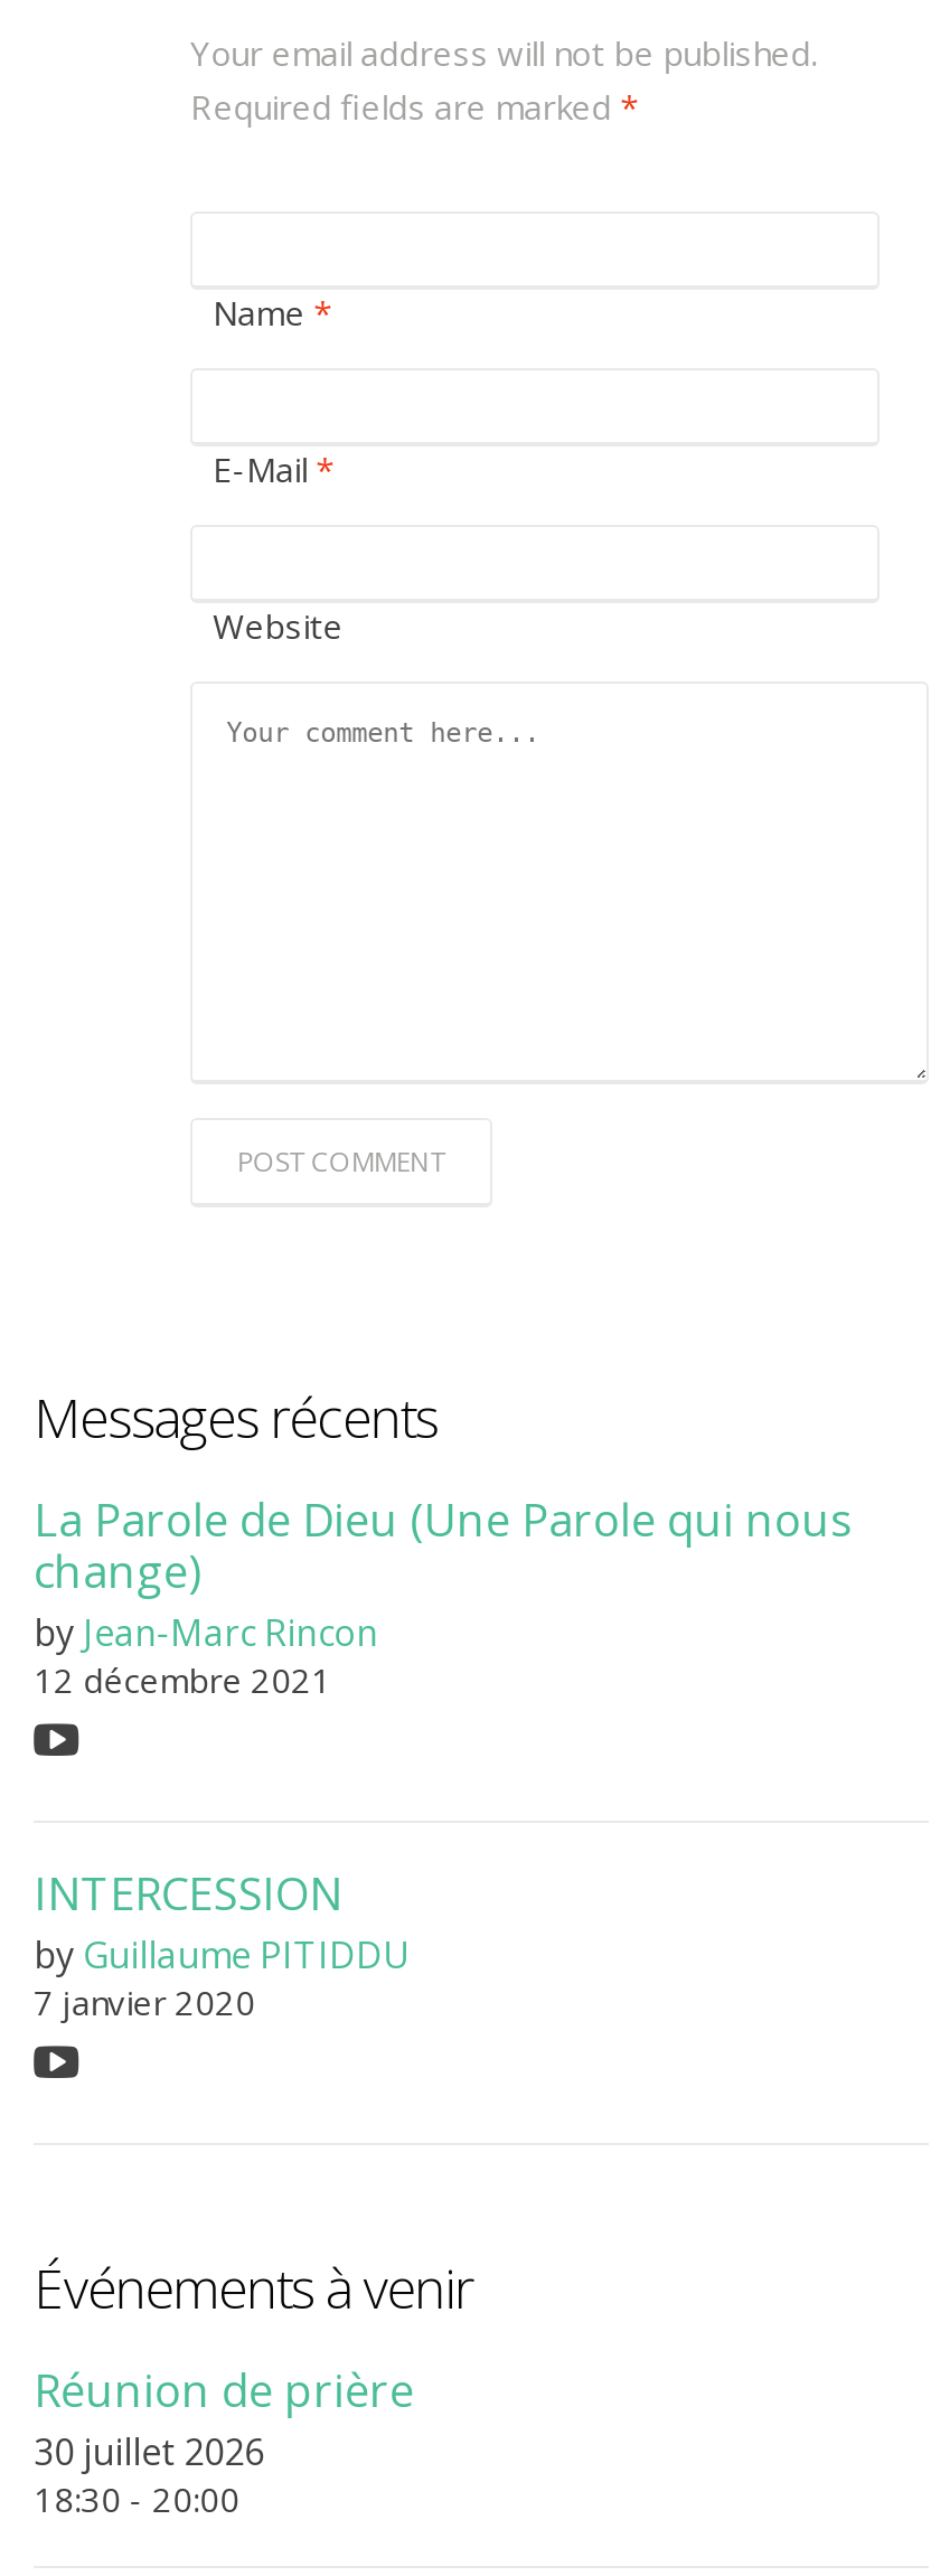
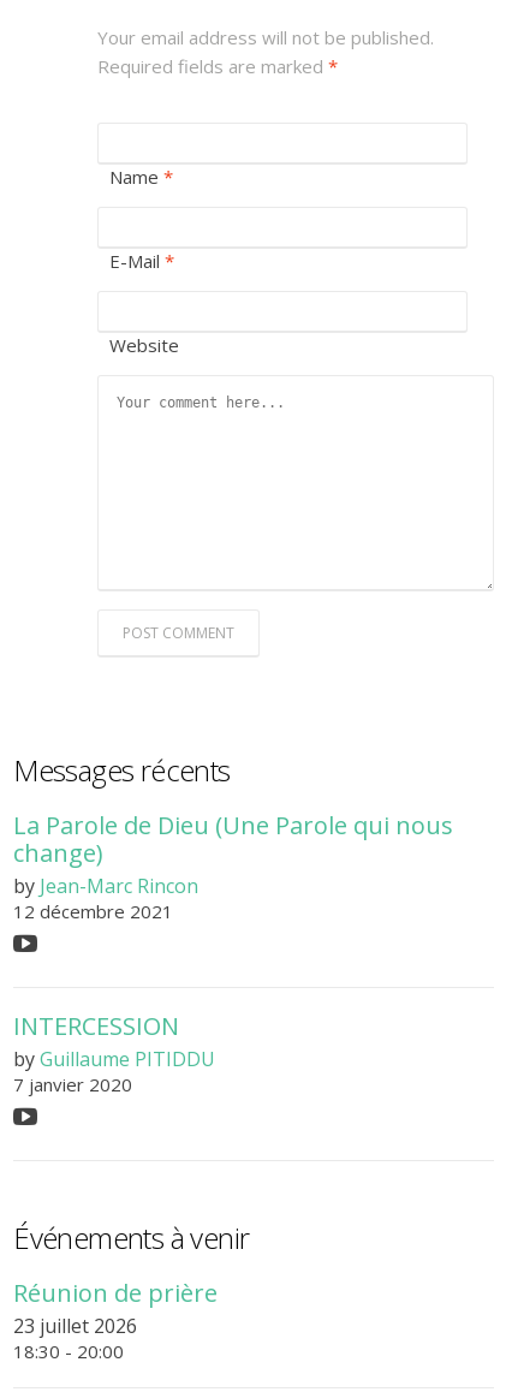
[34,2428,265,2477] 30 juillet 2026 -> [13,1313,137,1340] 23 juillet 2026

